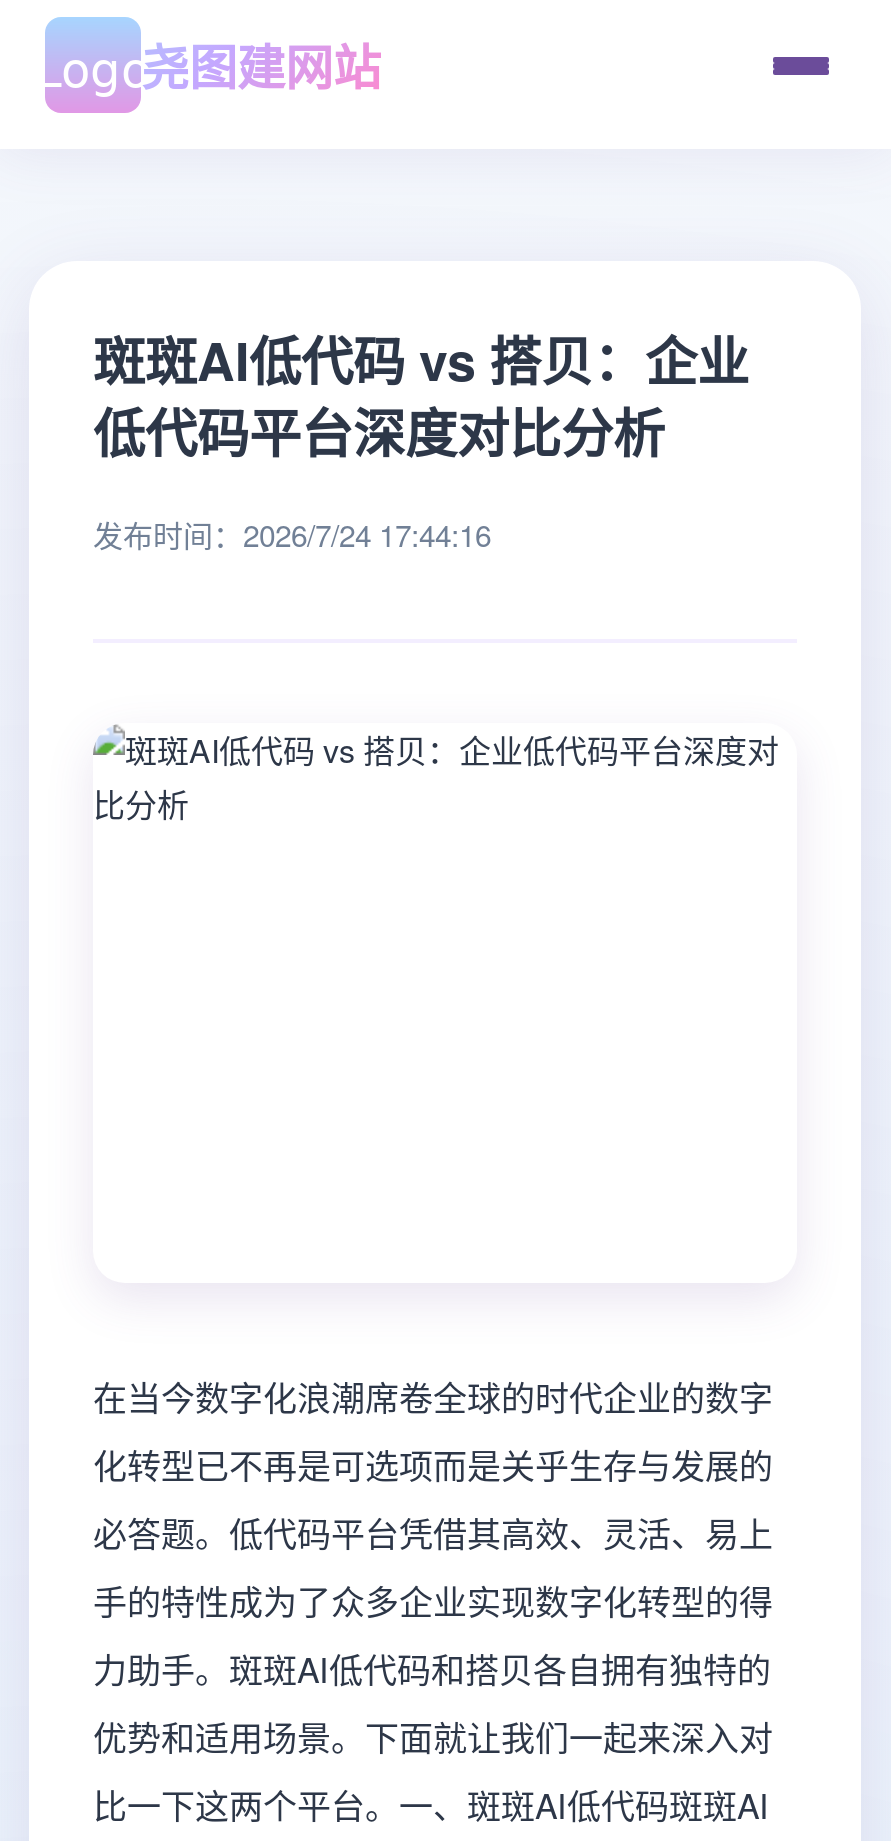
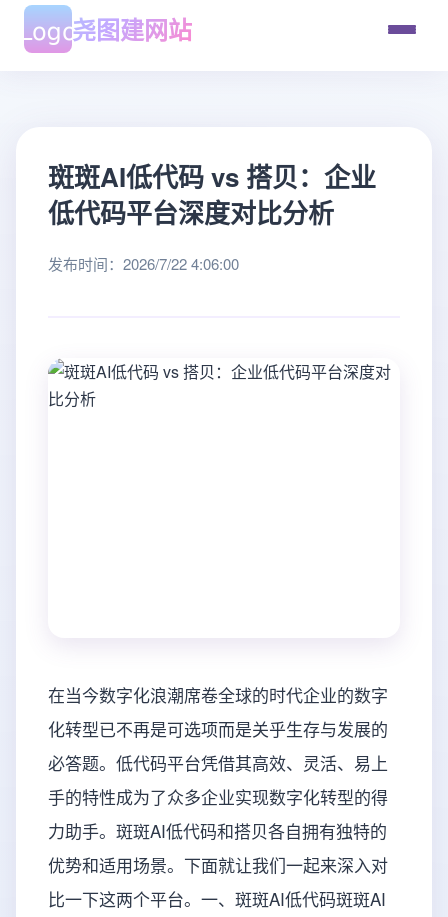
[93,513,491,555] 发布时间：2026/7/24 17:44:16 -> [48,253,239,274] 发布时间：2026/7/22 4:06:00

